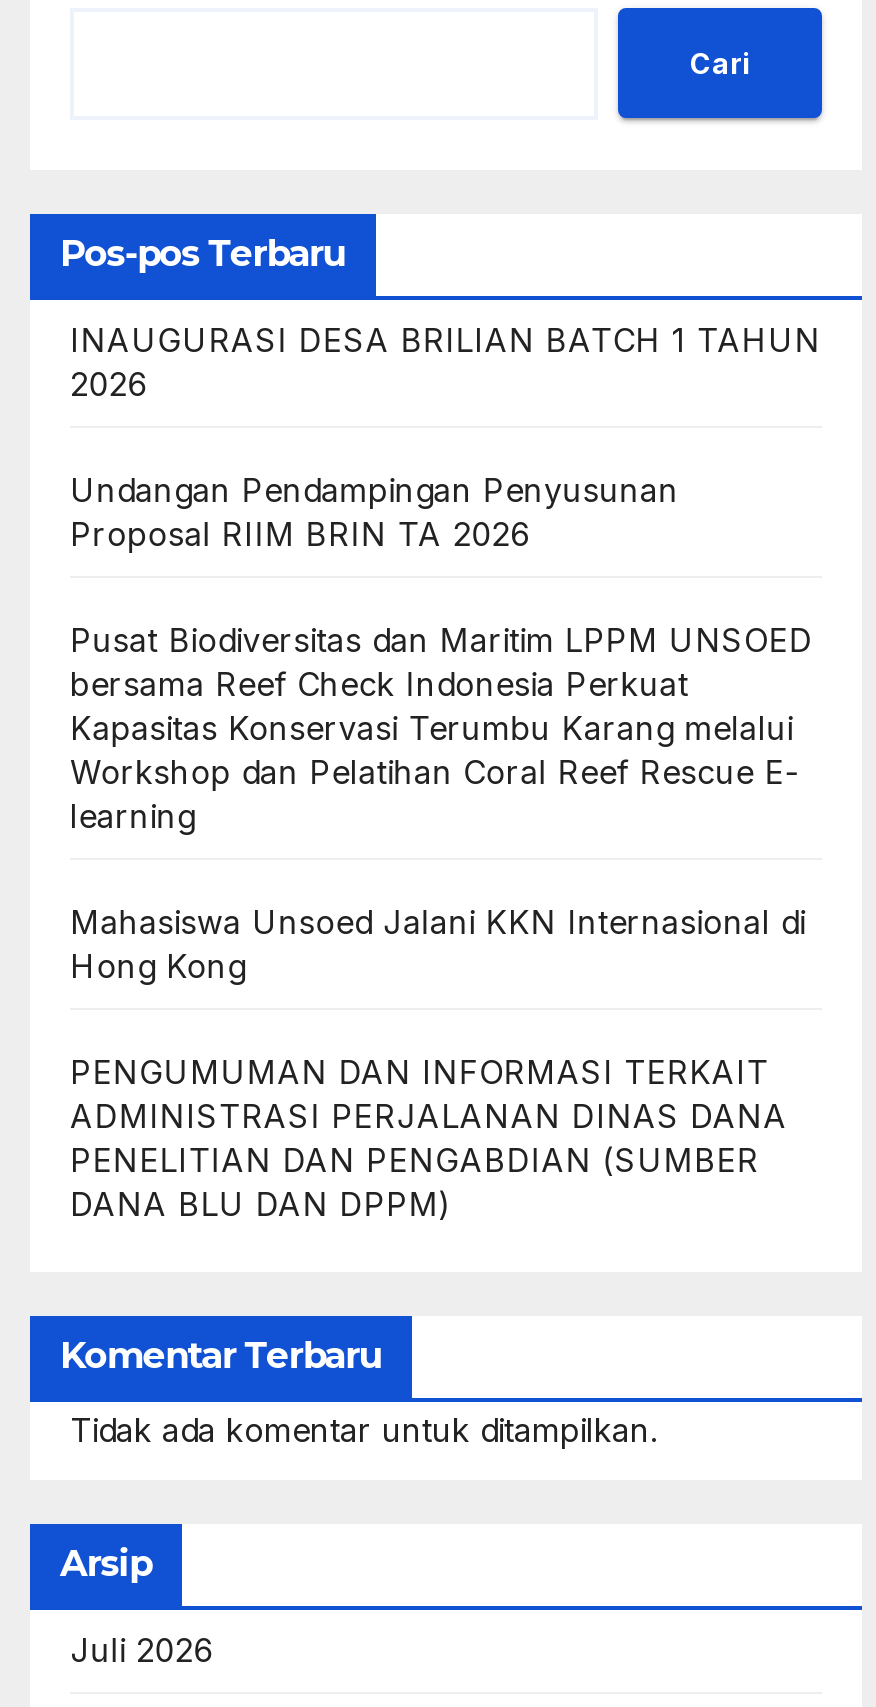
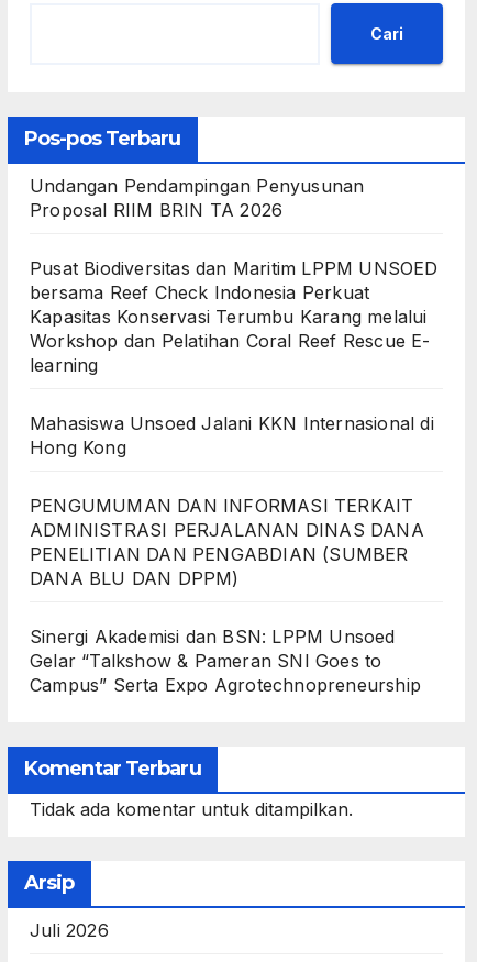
[70,321,821,405] INAUGURASI DESA BRILIAN BATCH 1 TAHUN | 2026 -> none
moved [70,471,813,1225] -> [30,175,438,590]: Undangan Pendampingan Penyusunan | Proposal RIIM BRIN TA 2026 | Pusat Biodiversitas dan Maritim LPPM UNSOED | ... | PENELITIAN DAN PENGABDIAN (SUMBER | DANA BLU DAN DPPM)
none -> [30,626,421,696] Sinergi Akademisi dan BSN: LPPM Unsoed | Gelar “Talkshow & Pameran SNI Goes to | Campus” Serta Expo Agrotechnopreneurship

